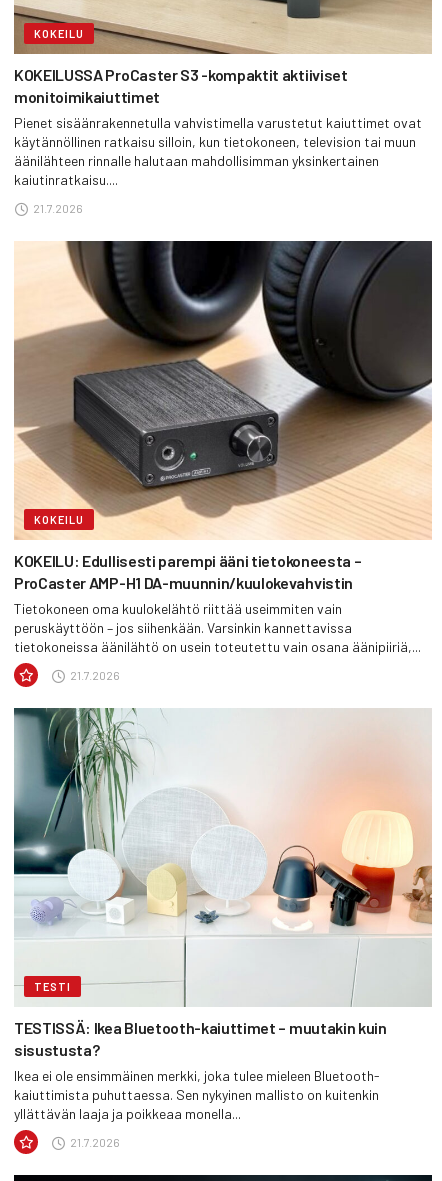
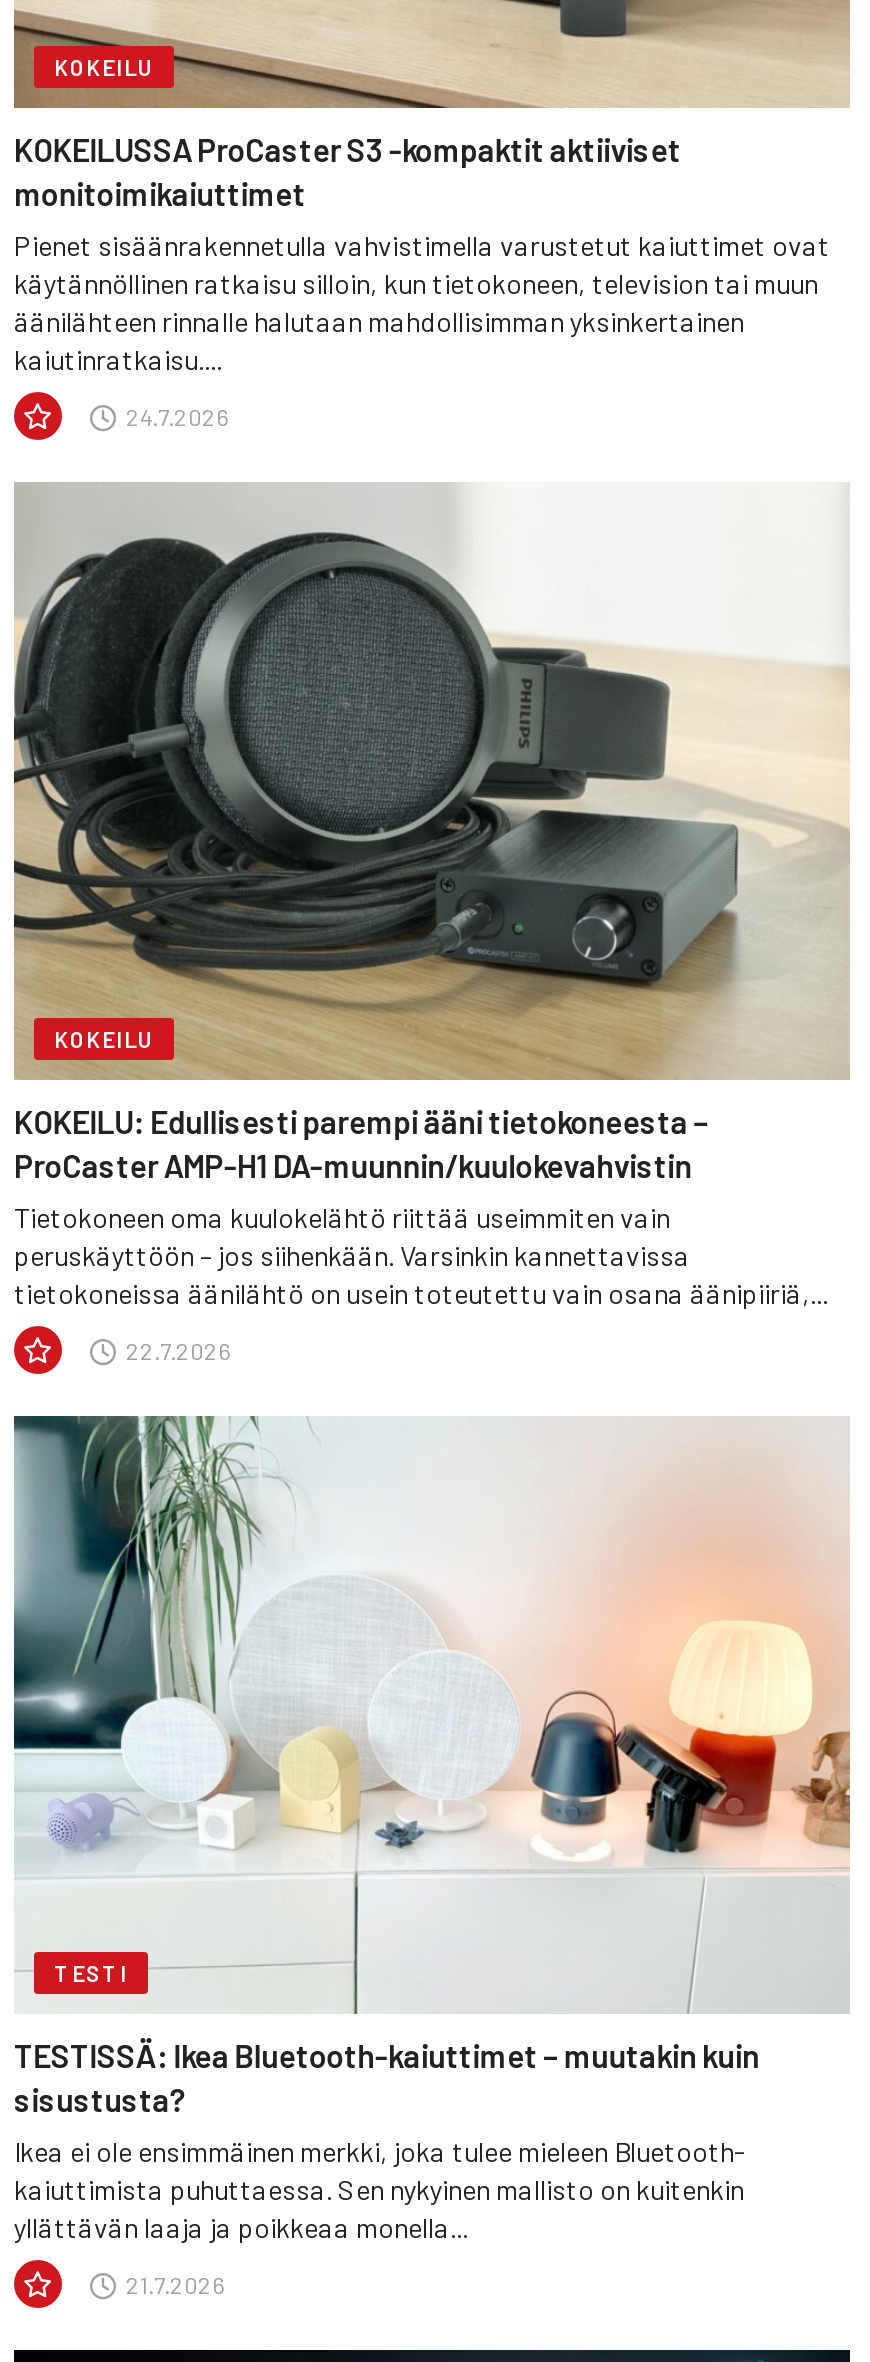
[31,201,83,215] 21.7.2026 -> [122,403,230,431] 24.7.2026
[13,240,433,539] [image] -> [12,482,850,1080] [image]
[68,668,120,682] 21.7.2026 -> [122,1336,232,1364] 22.7.2026

